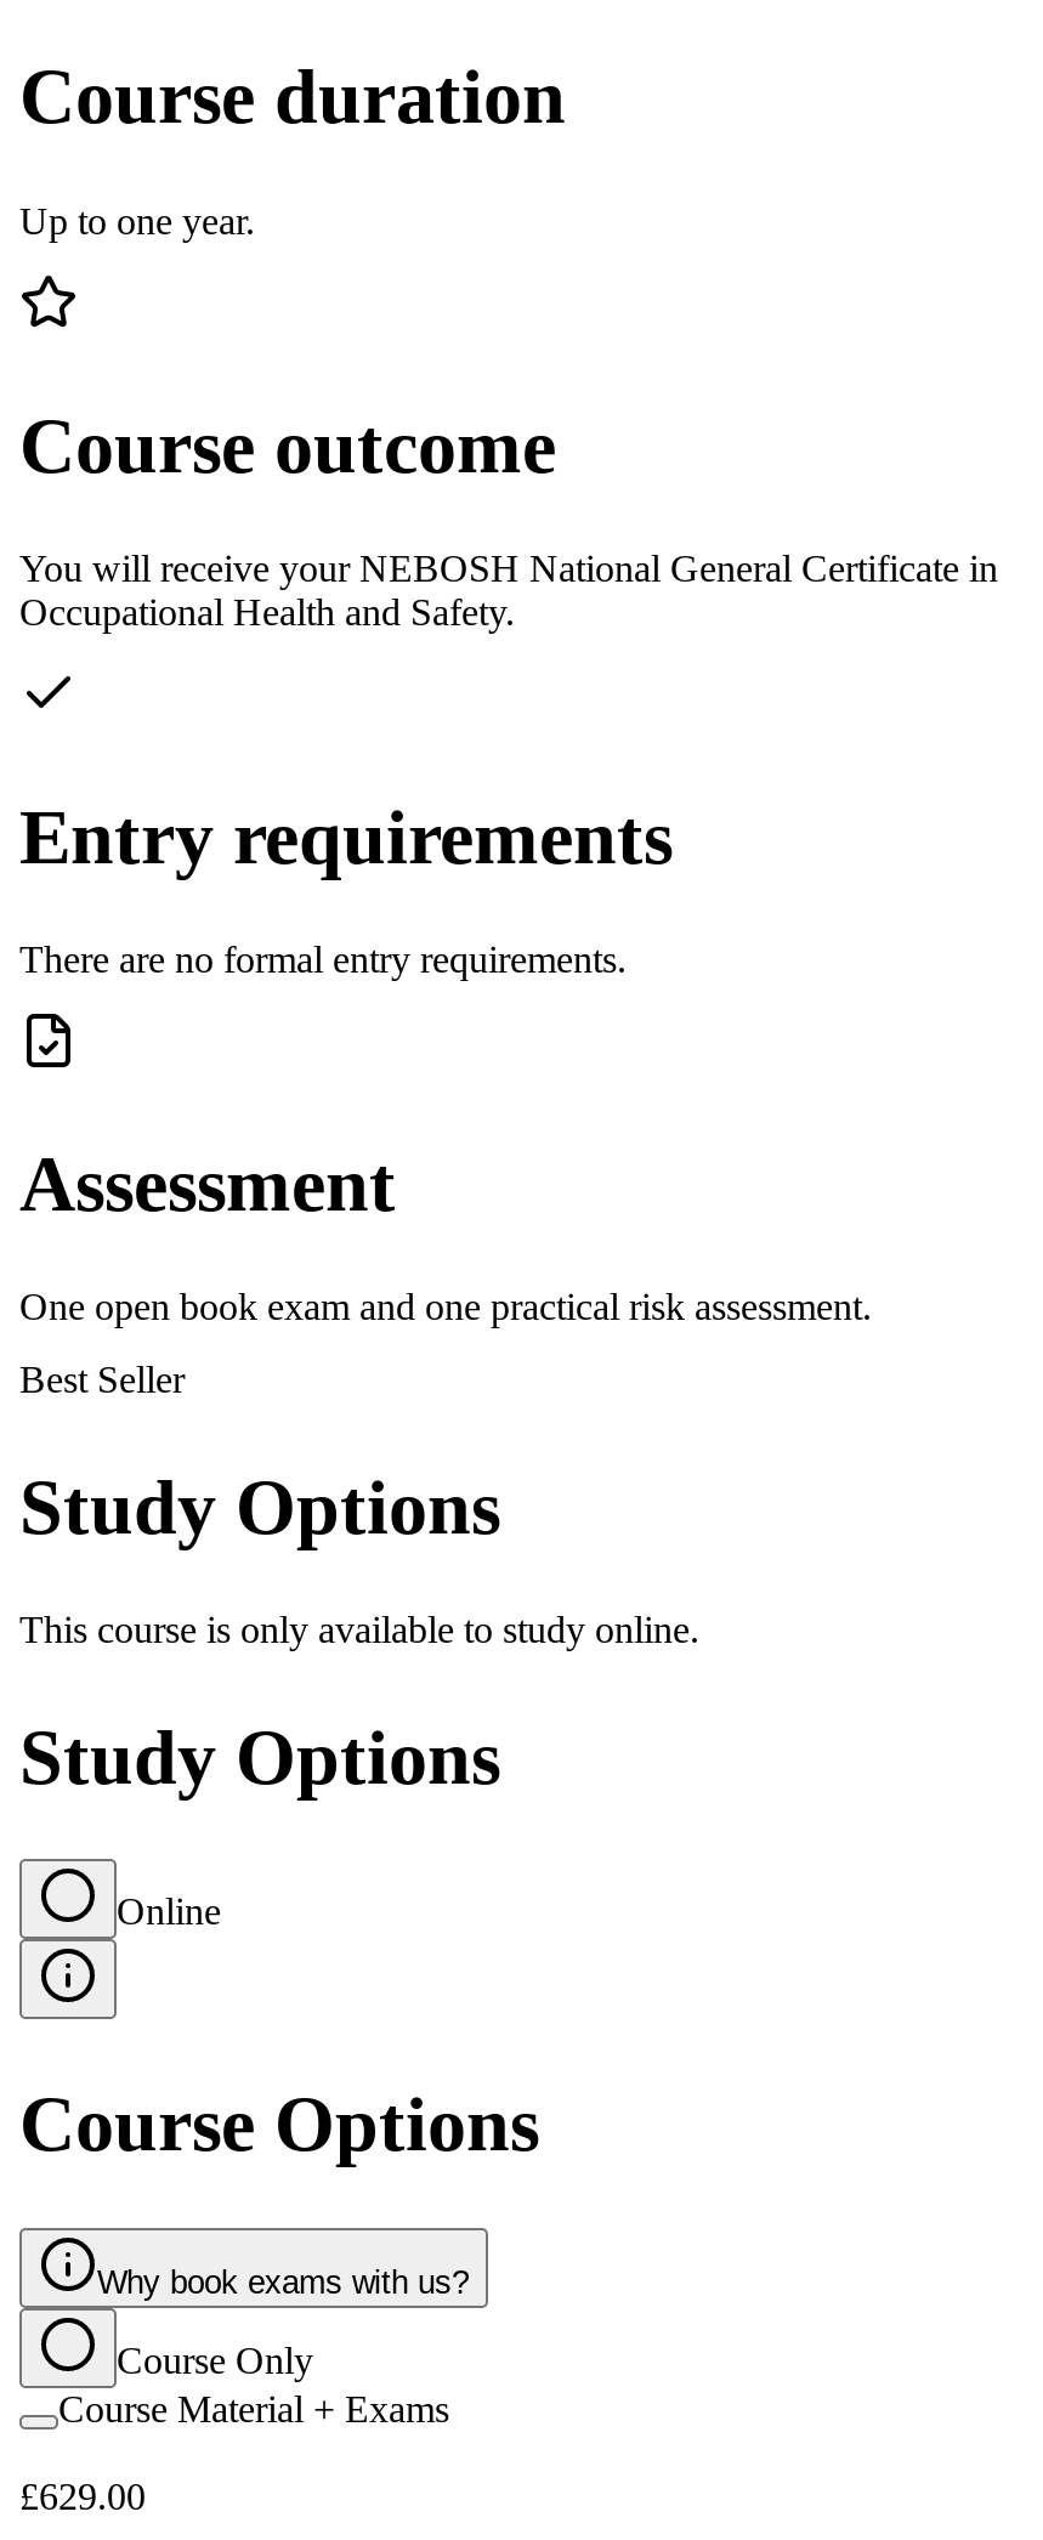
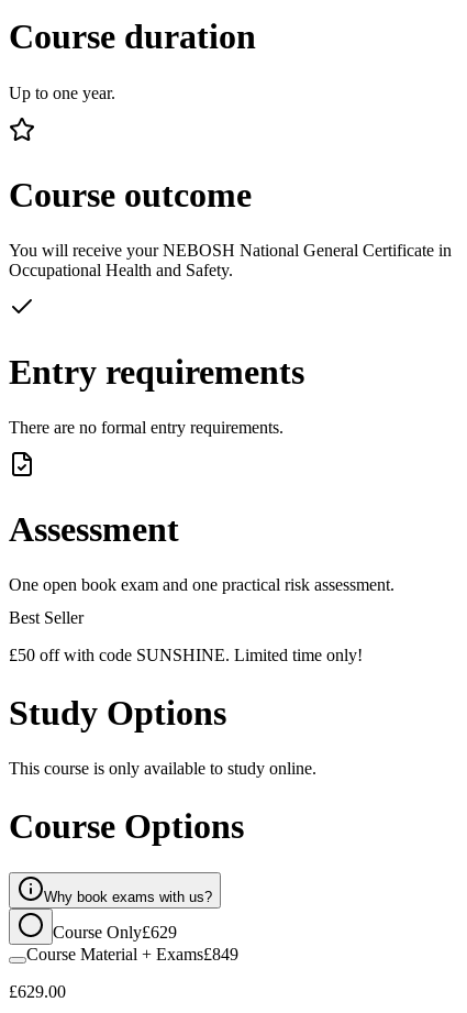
none -> [9,646,363,665] £50 off with code SUNSHINE. Limited time only!
moved [19,1463,699,1651] -> [9,693,316,778]: Study Options | This course is only available to study online.
[19,1713,500,1933] Study Options | Online -> none
[58,2338,449,2428] Course Only | Course Material + Exams -> [26,923,238,964] Course Only£629 | Course Material + Exams£849

